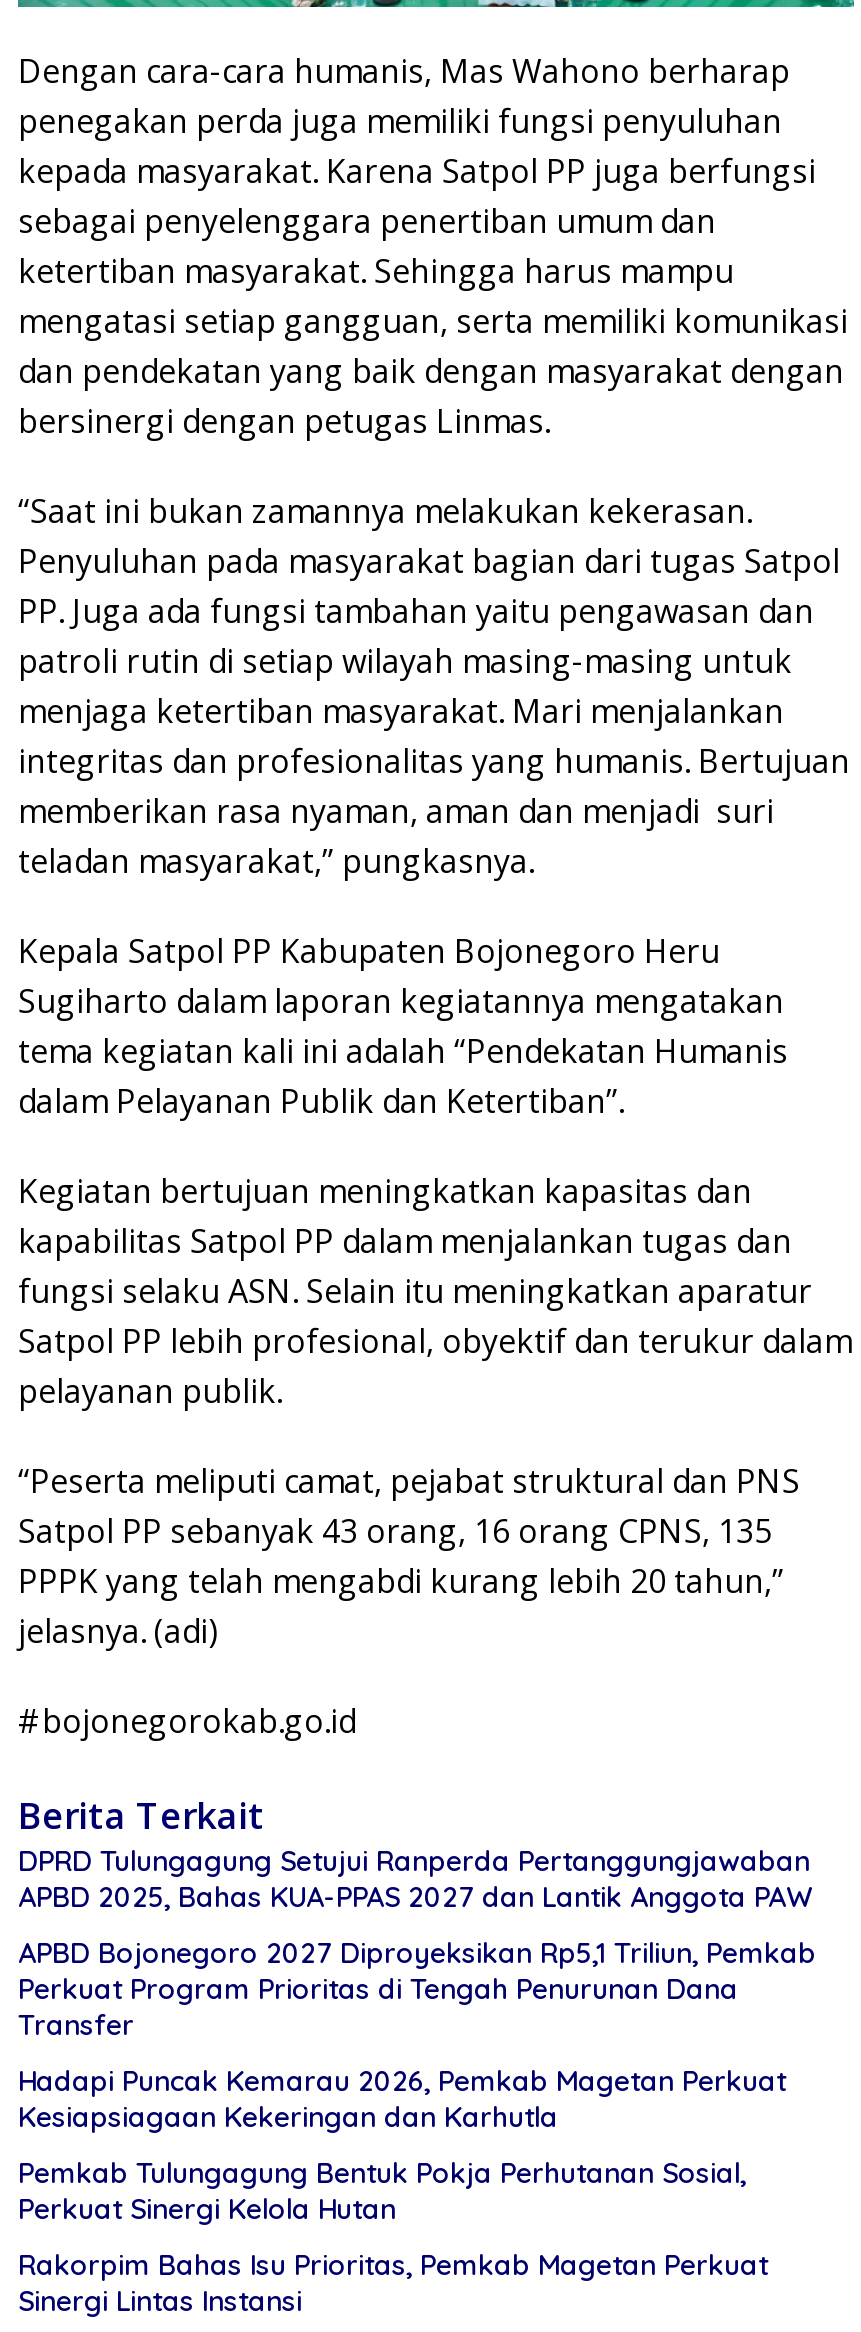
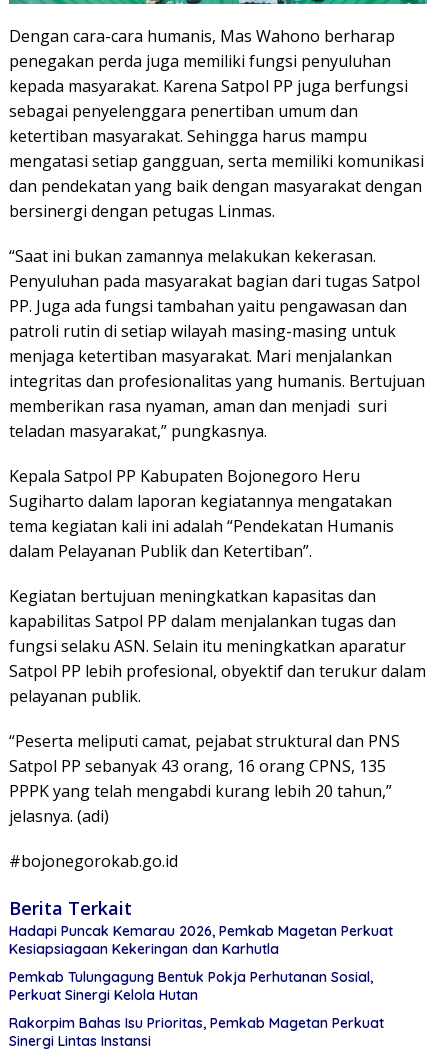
[18,1843,816,2043] DPRD Tulungagung Setujui Ranperda Pertanggungjawaban | APBD 2025, Bahas KUA-PPAS 2027 dan Lantik Anggota PAW | APBD Bojonegoro 2027 Diproyeksikan Rp5,1 Triliun, Pemkab | Perkuat Program Prioritas di Tengah Penurunan Dana | Transfer -> none

